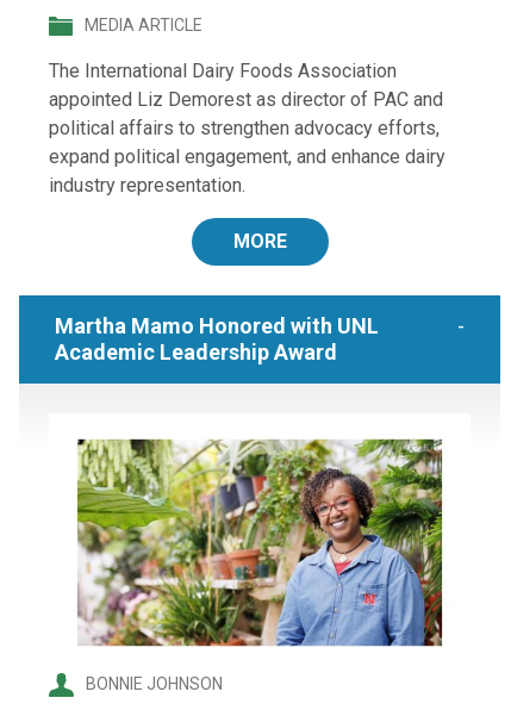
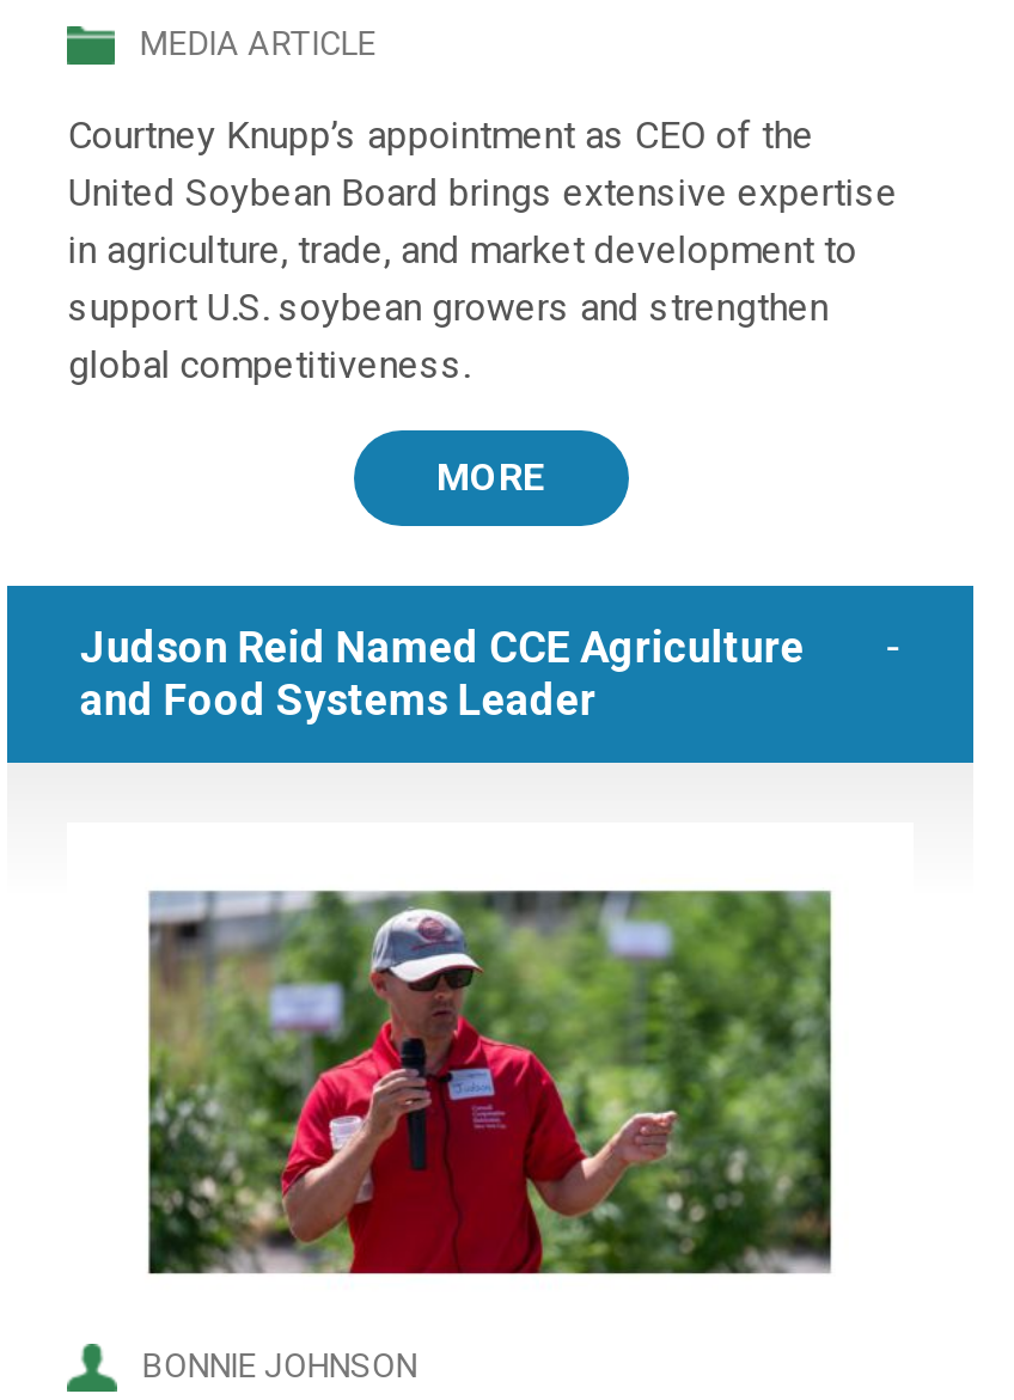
[49,60,446,197] The International Dairy Foods Association | appointed Liz Demorest as director of PAC and | political affairs to strengthen advocacy efforts, | expand political engagement, and enhance dairy | industry representation. -> [68,113,898,388] Courtney Knupp’s appointment as CEO of the | United Soybean Board brings extensive expertise | in agriculture, trade, and market development to | support U.S. soybean growers and strengthen | global competitiveness.
[55,313,379,365] Martha Mamo Honored with UNL | Academic Leadership Award -> [80,622,805,725] Judson Reid Named CCE Agriculture | and Food Systems Leader
[75,438,444,648] [image] -> [124,875,856,1289] [image]

